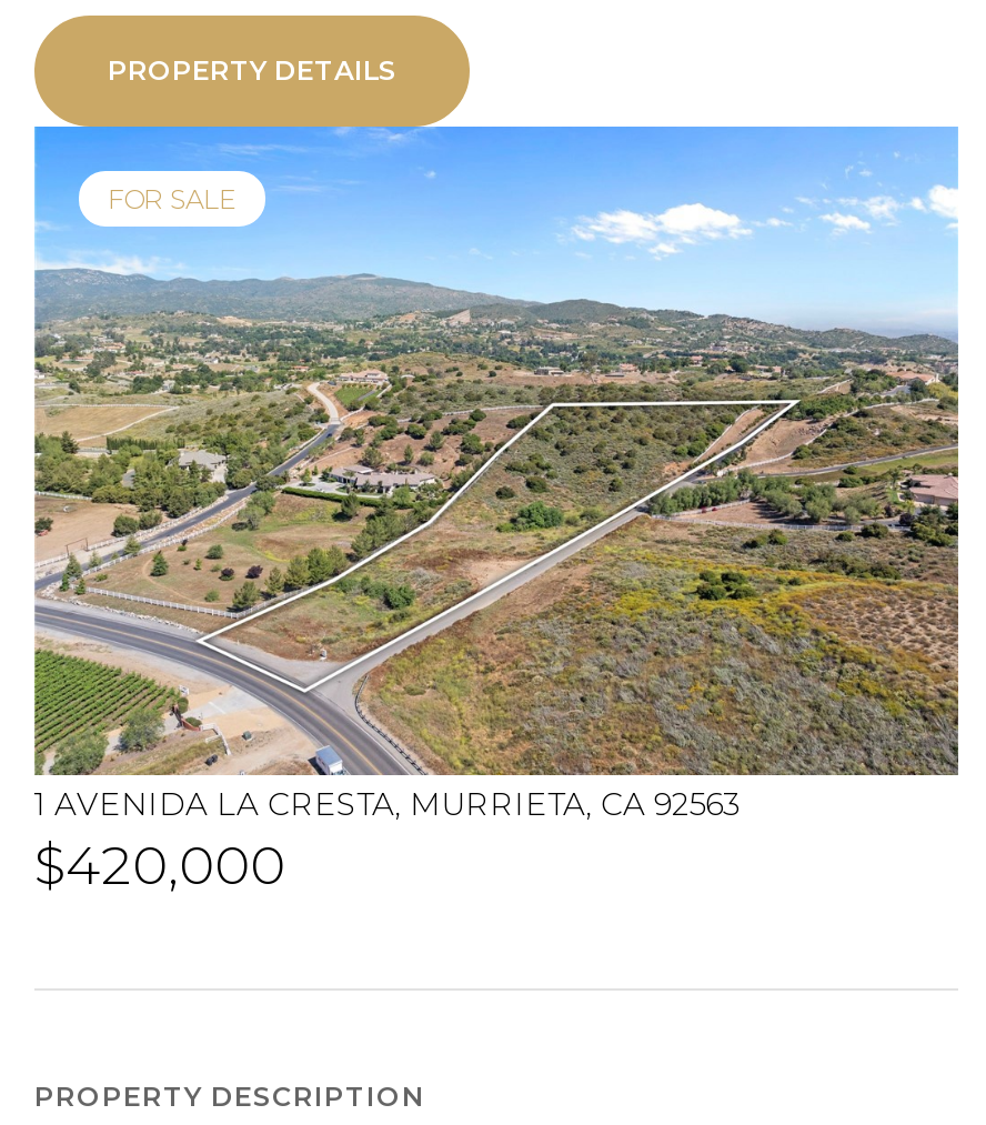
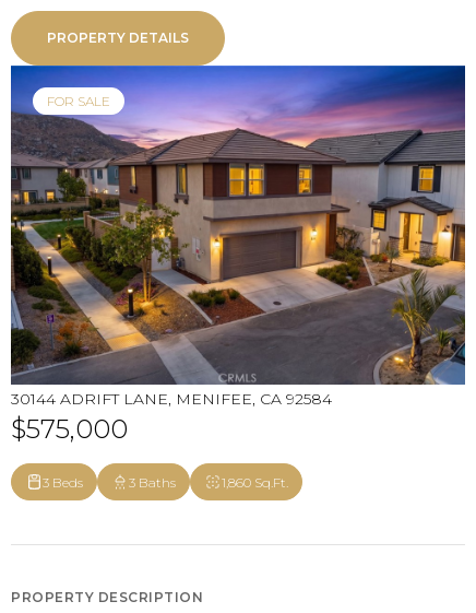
[32,124,960,897] [image] | 1 AVENIDA LA CRESTA, MURRIETA, CA 92563 | $420,000 -> [10,64,466,490] [image] | 30144 ADRIFT LANE, MENIFEE, CA 92584 | $575,000 | 3 Beds | 3 Baths | 1,860 Sq.Ft.

